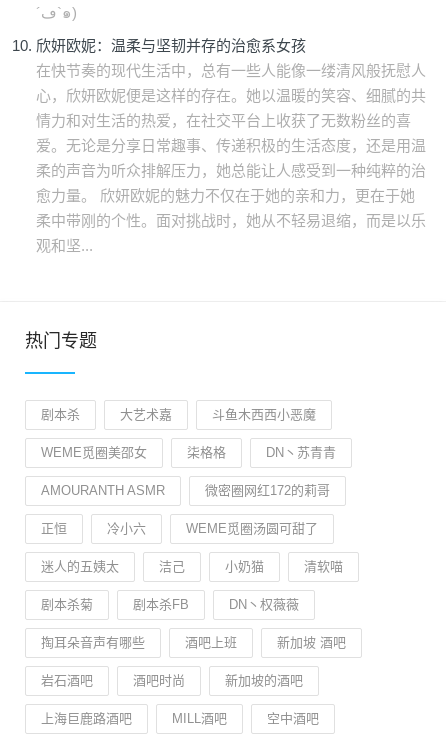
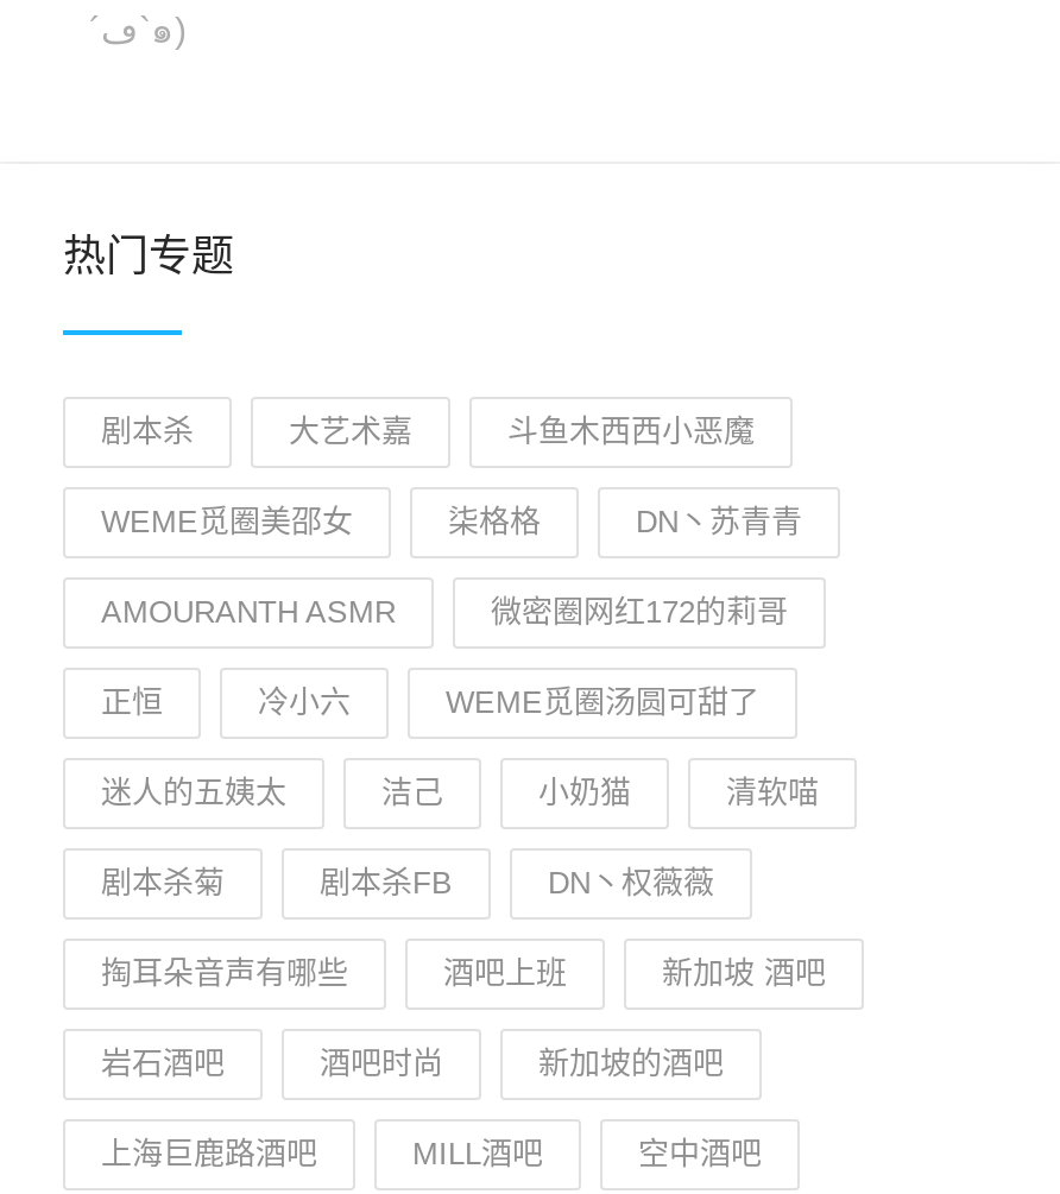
[36,37,426,254] 欣妍欧妮：温柔与坚韧并存的治愈系女孩 | 在快节奏的现代生活中，总有一些人能像一缕清风般抚慰人 | 心，欣妍欧妮便是这样的存在。她以温暖的笑容、细腻的共 | 情力和对生活的热爱，在社交平台上收获了无数粉丝的喜 | 爱。无论是分享日常趣事、传递积极的生活态度，还是用温 | 柔的声音为听众排解压力，她总能让人感受到一种纯粹的治 | 愈力量。 欣妍欧妮的魅力不仅在于她的亲和力，更在于她 | 柔中带刚的个性。面对挑战时，她从不轻易退缩，而是以乐 | 观和坚... -> none

